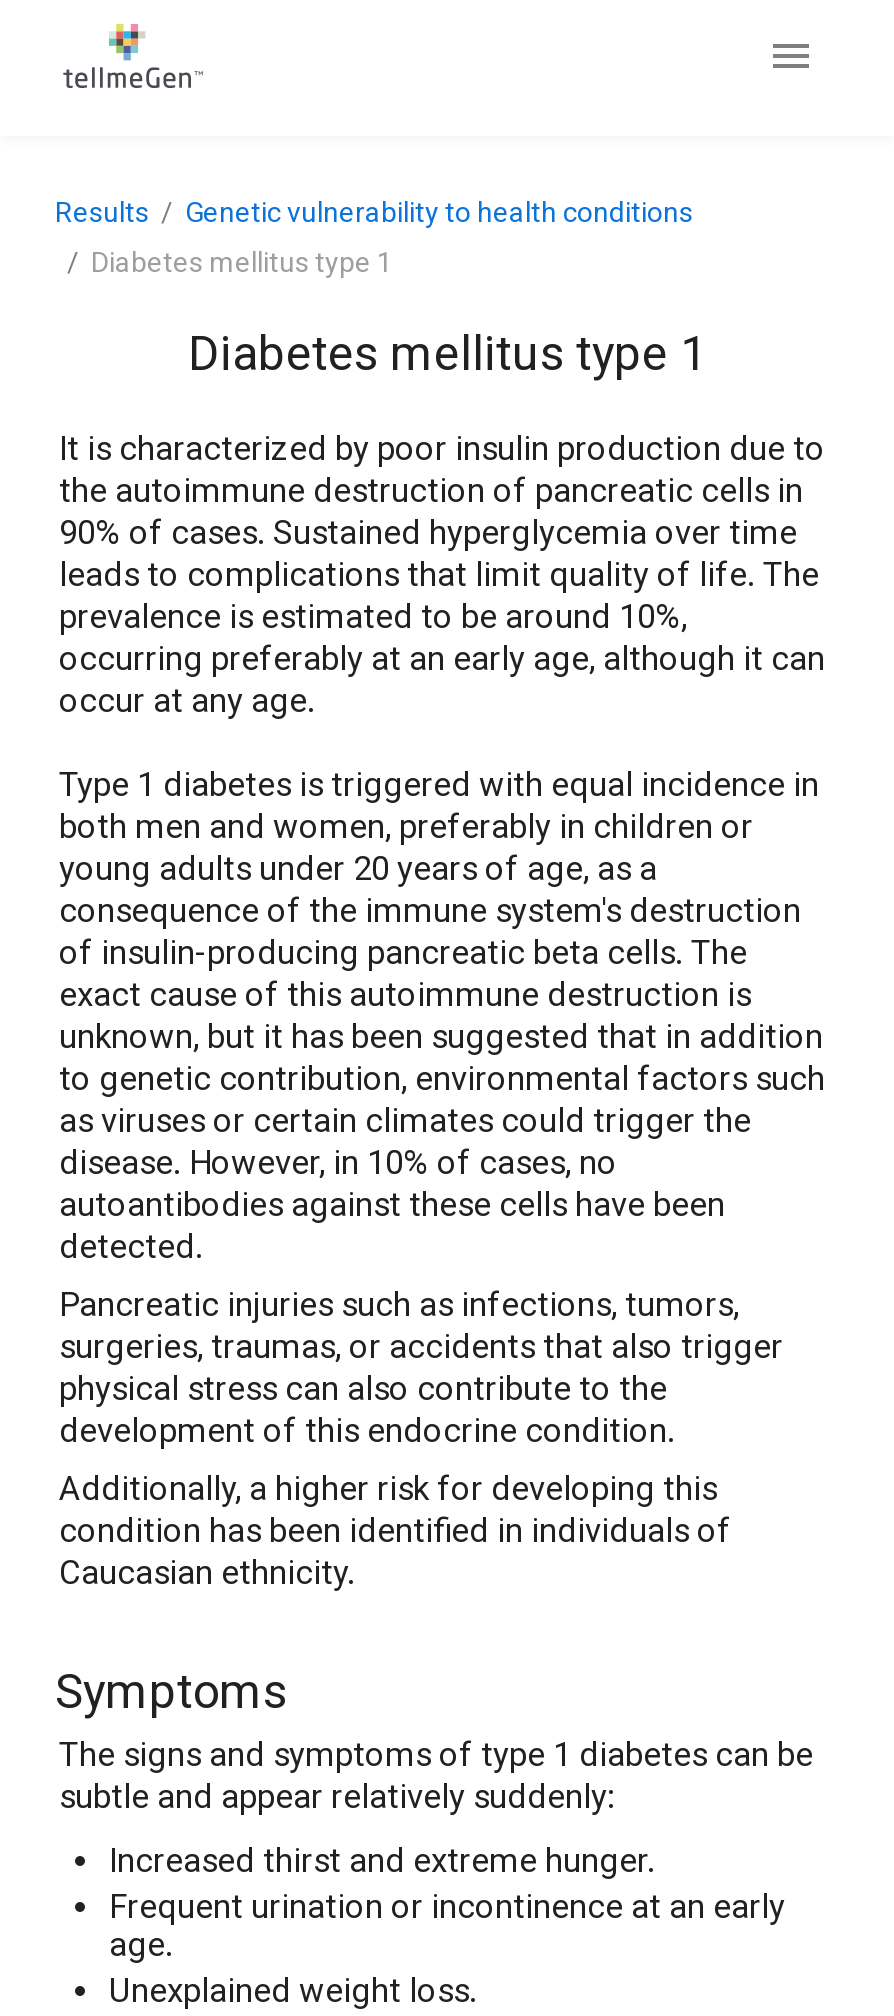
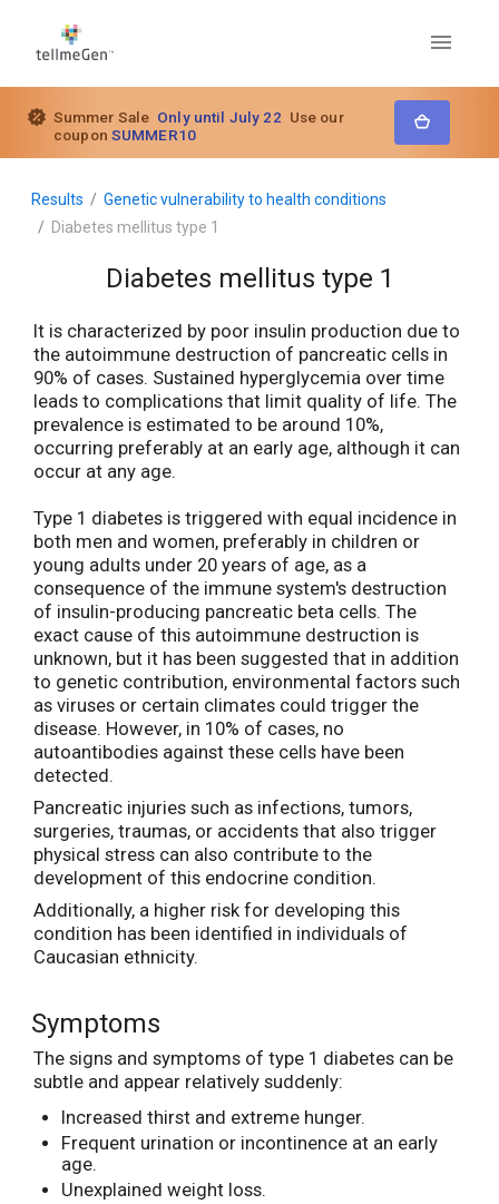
none -> [3,86,496,159] [image] | Summer Sale Only until July 22 Use our | coupon SUMMER10

